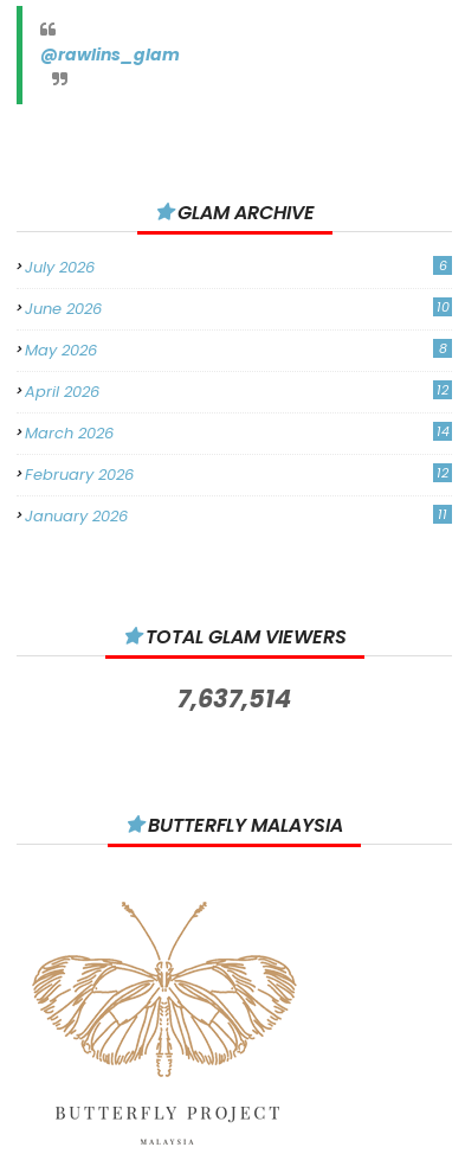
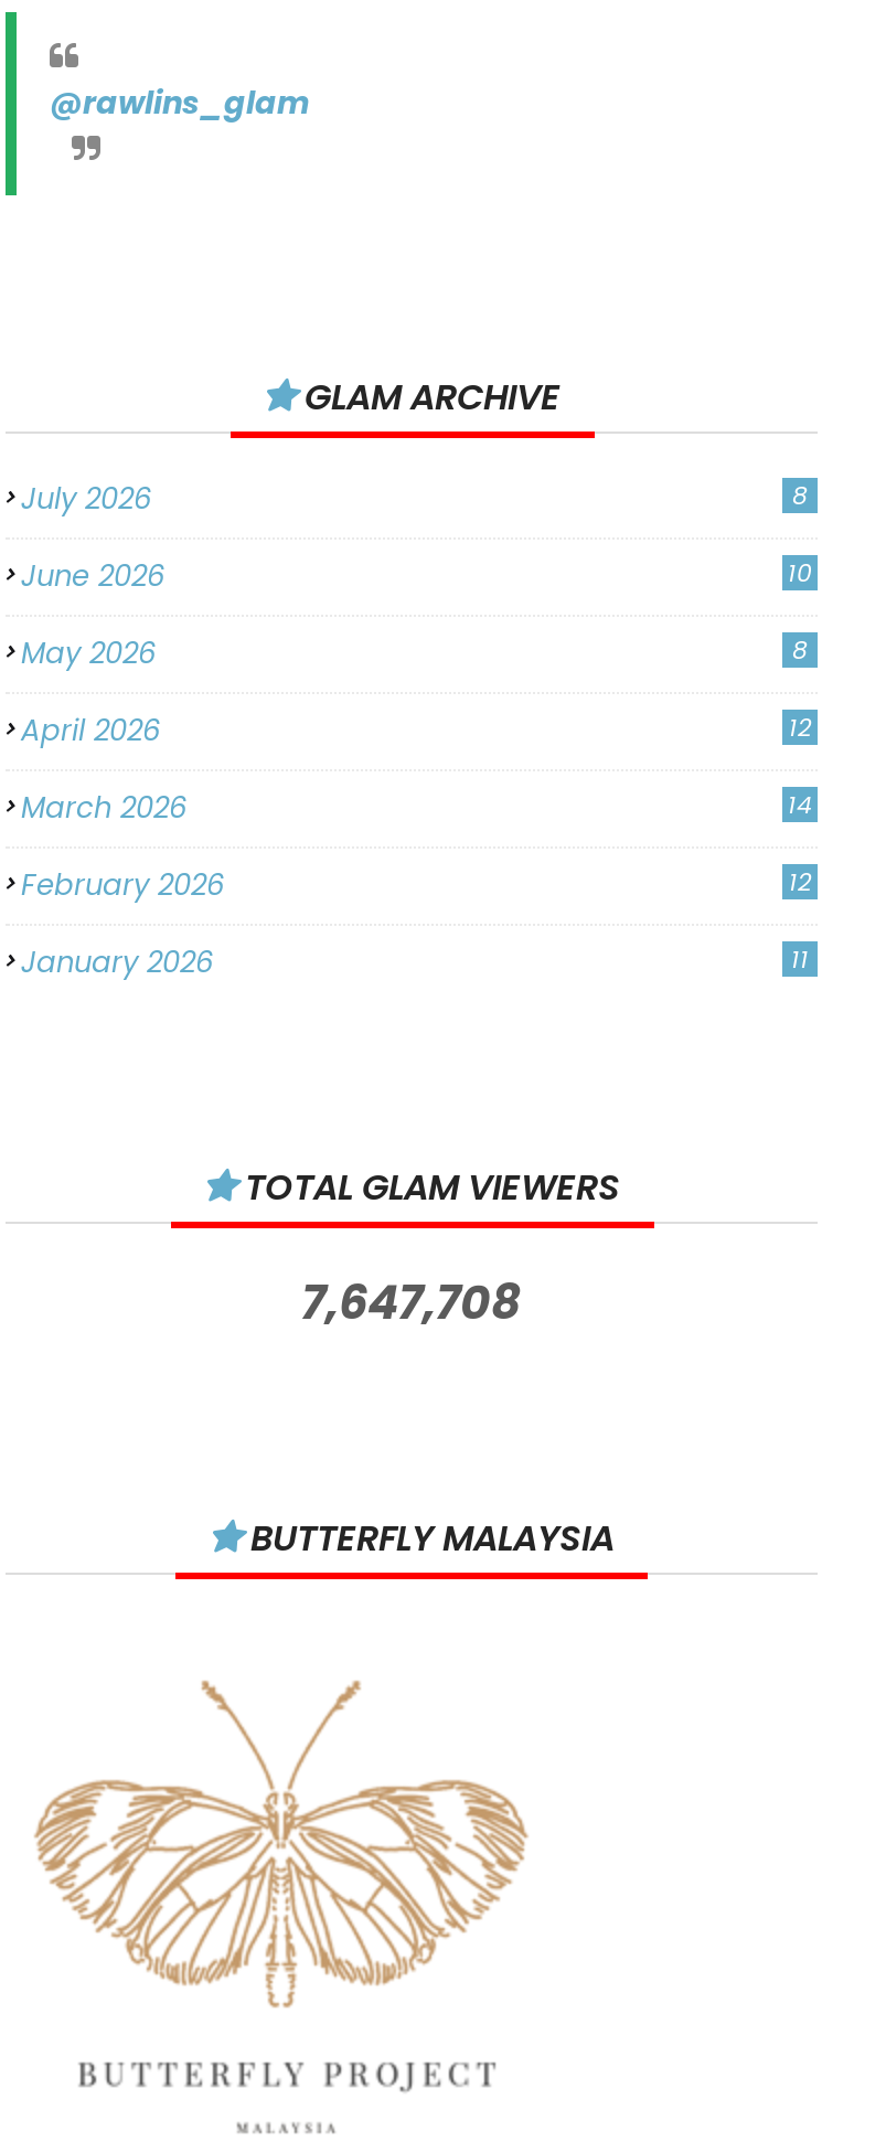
[438,256,447,275] 6 -> [792,478,808,513] 8
[177,681,291,716] 7,637,514 -> [301,1270,522,1334] 7,647,708

